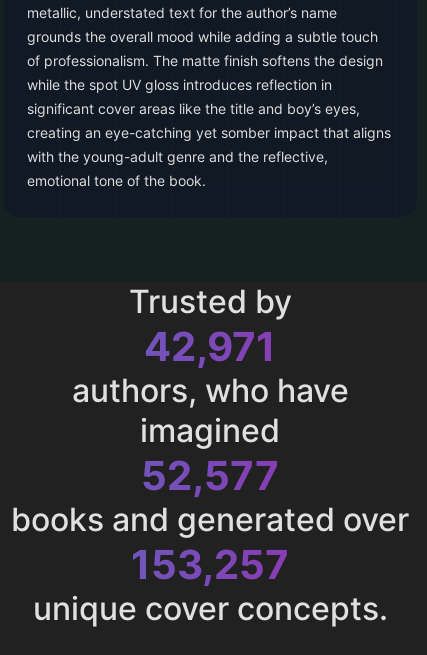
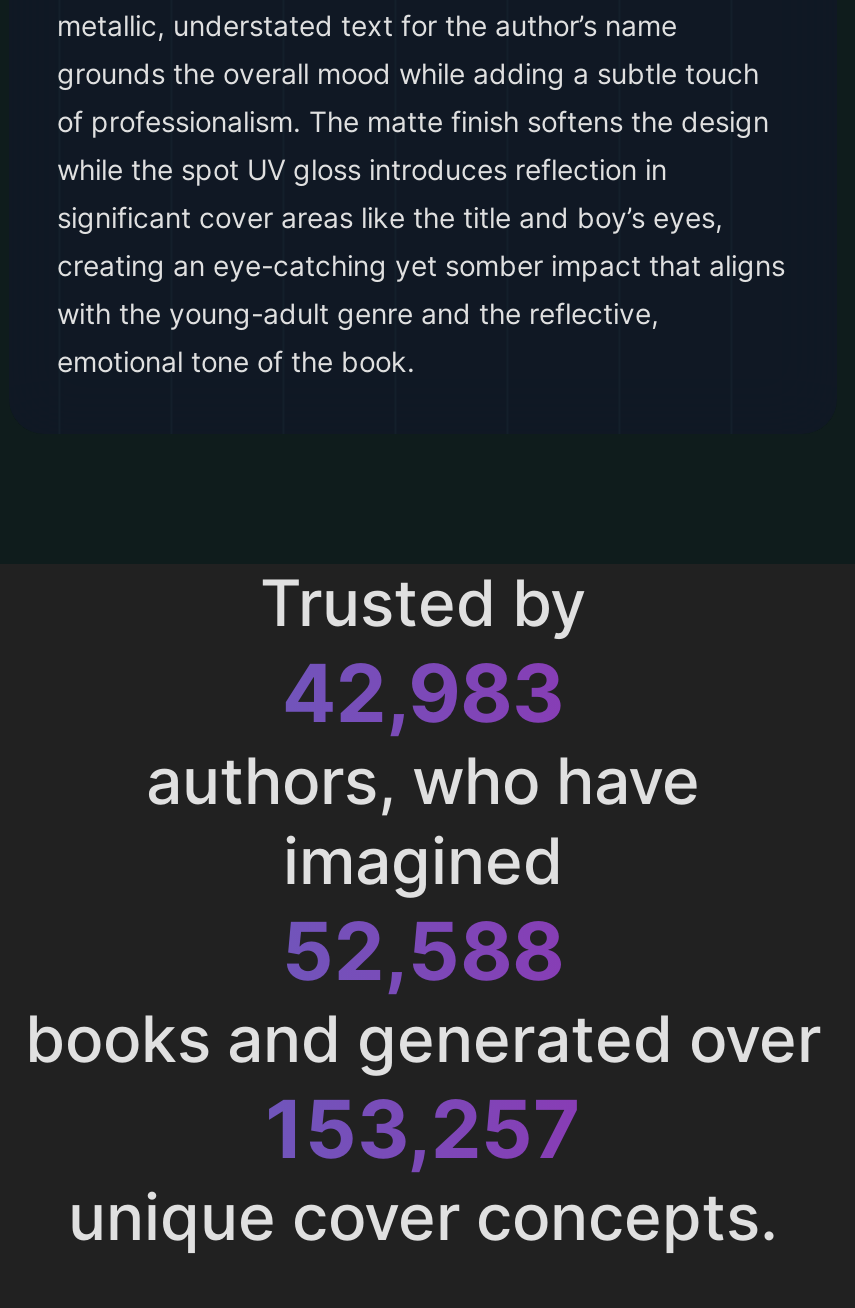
[144,322,276,371] 42,971 -> [282,644,564,742] 42,983
[141,451,279,500] 52,577 -> [282,902,564,1000] 52,588

